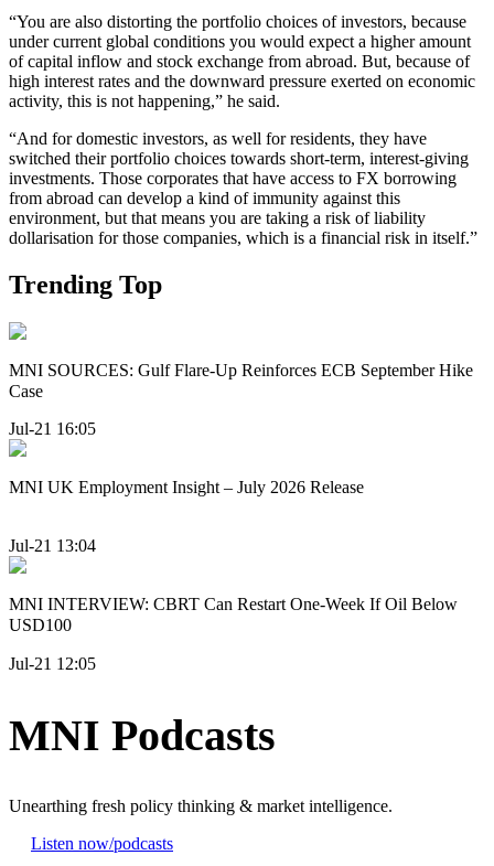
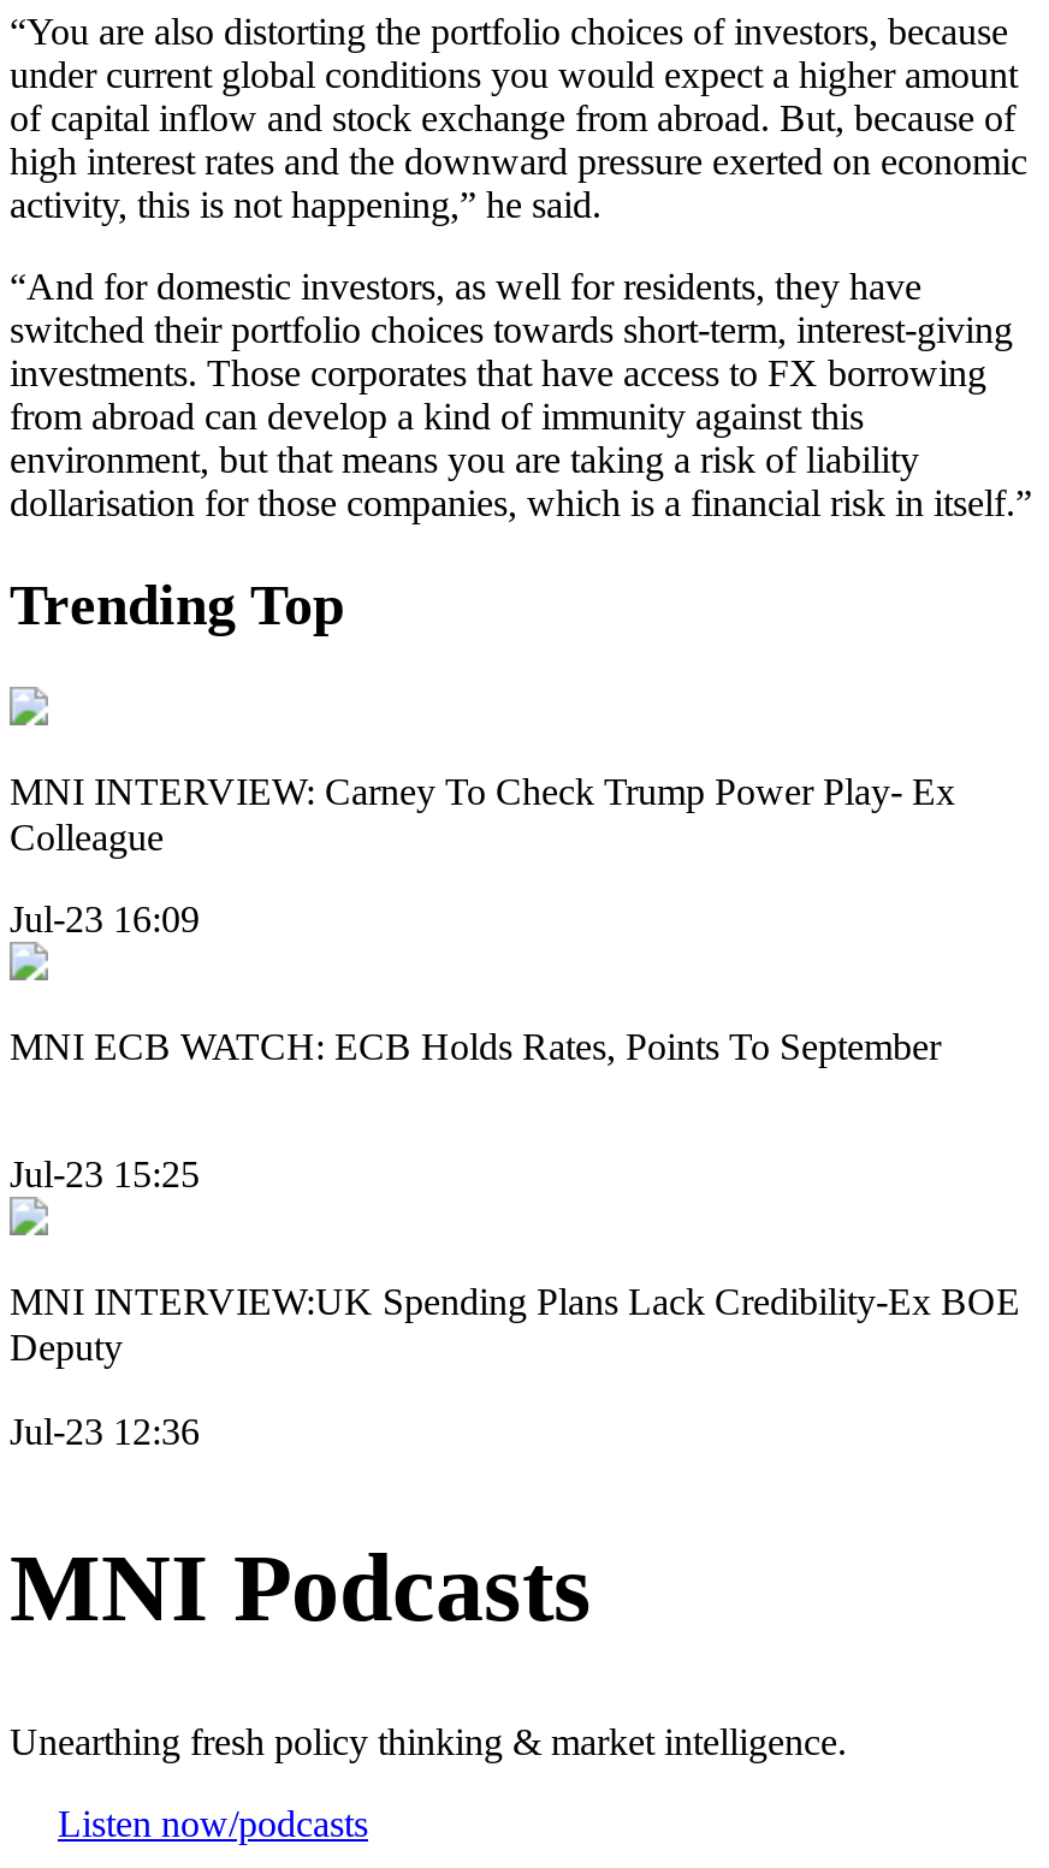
[9,360,473,400] MNI SOURCES: Gulf Flare-Up Reinforces ECB September Hike | Case -> [10,770,955,857] MNI INTERVIEW: Carney To Check Trump Power Play- Ex | Colleague
[9,419,96,438] Jul-21 16:05 -> [10,899,200,939] Jul-23 16:09
[9,478,364,496] MNI UK Employment Insight – July 2026 Release -> [10,1026,941,1067] MNI ECB WATCH: ECB Holds Rates, Points To September
[9,537,96,555] Jul-21 13:04 -> [10,1154,200,1195] Jul-23 15:25
[9,595,458,635] MNI INTERVIEW: CBRT Can Restart One-Week If Oil Below | USD100 -> [10,1282,1020,1369] MNI INTERVIEW:UK Spending Plans Lack Credibility-Ex BOE | Deputy
[9,654,96,673] Jul-21 12:05 -> [10,1410,200,1451] Jul-23 12:36

